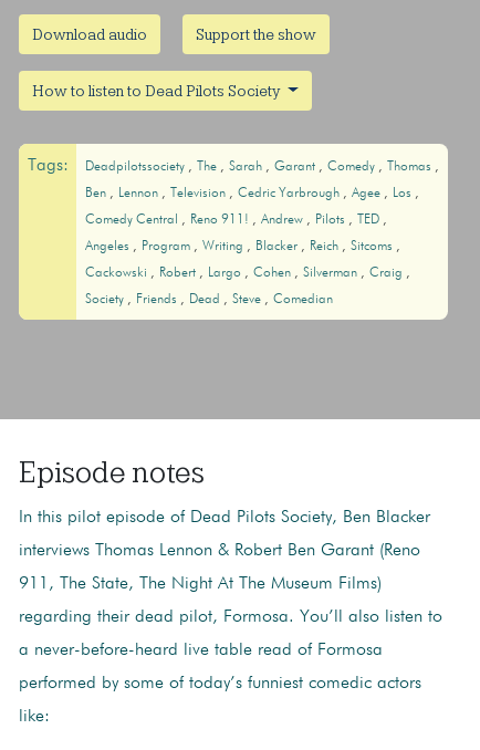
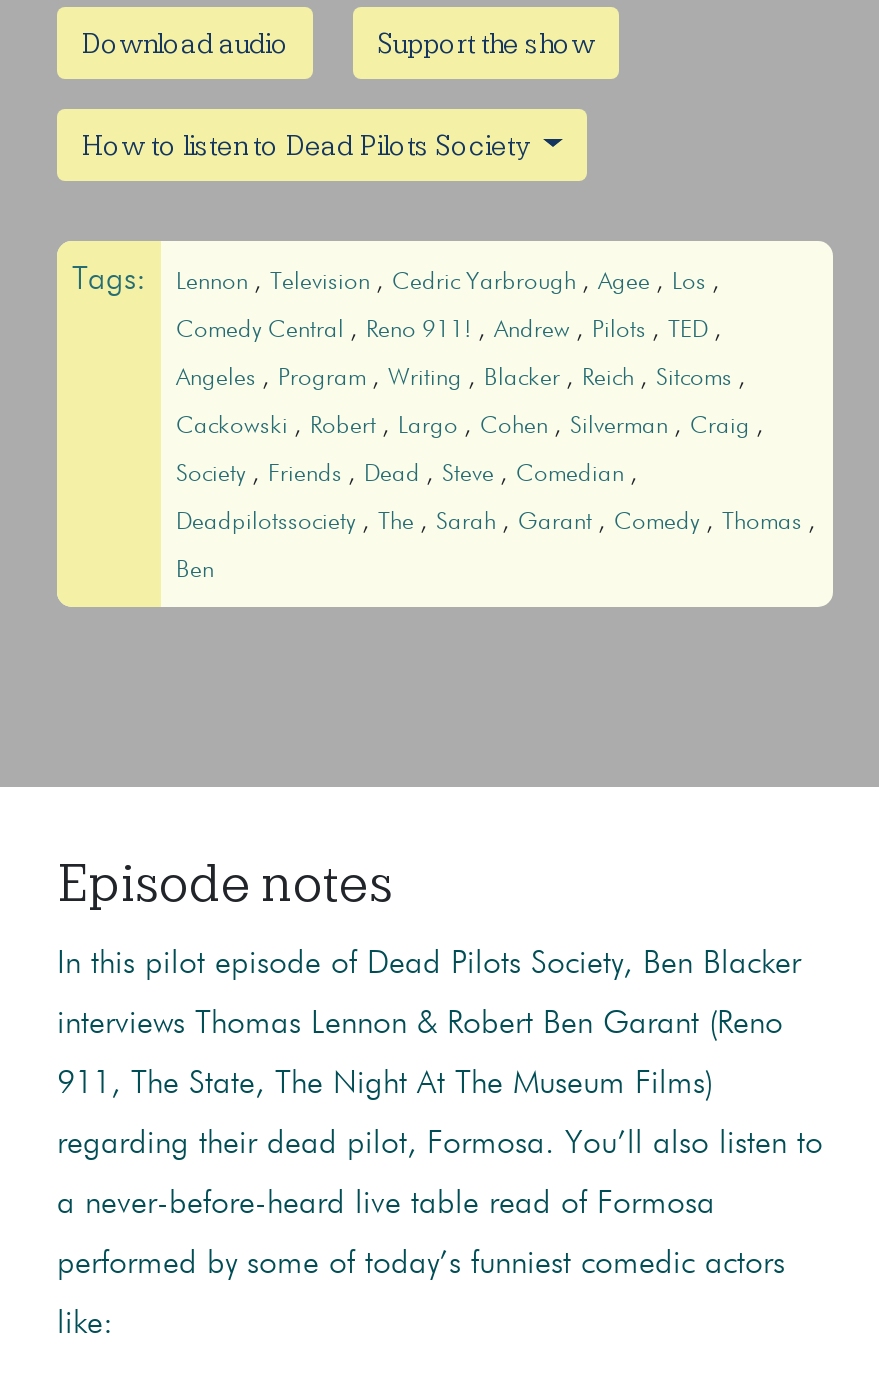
moved [85,160,434,200] -> [176,511,808,583]: Deadpilotssociety | The | Sarah | Garant | Comedy | Thomas | Ben
moved [85,187,414,306] -> [176,271,756,487]: Lennon | Television | Cedric Yarbrough | ... | Steve | Comedian

